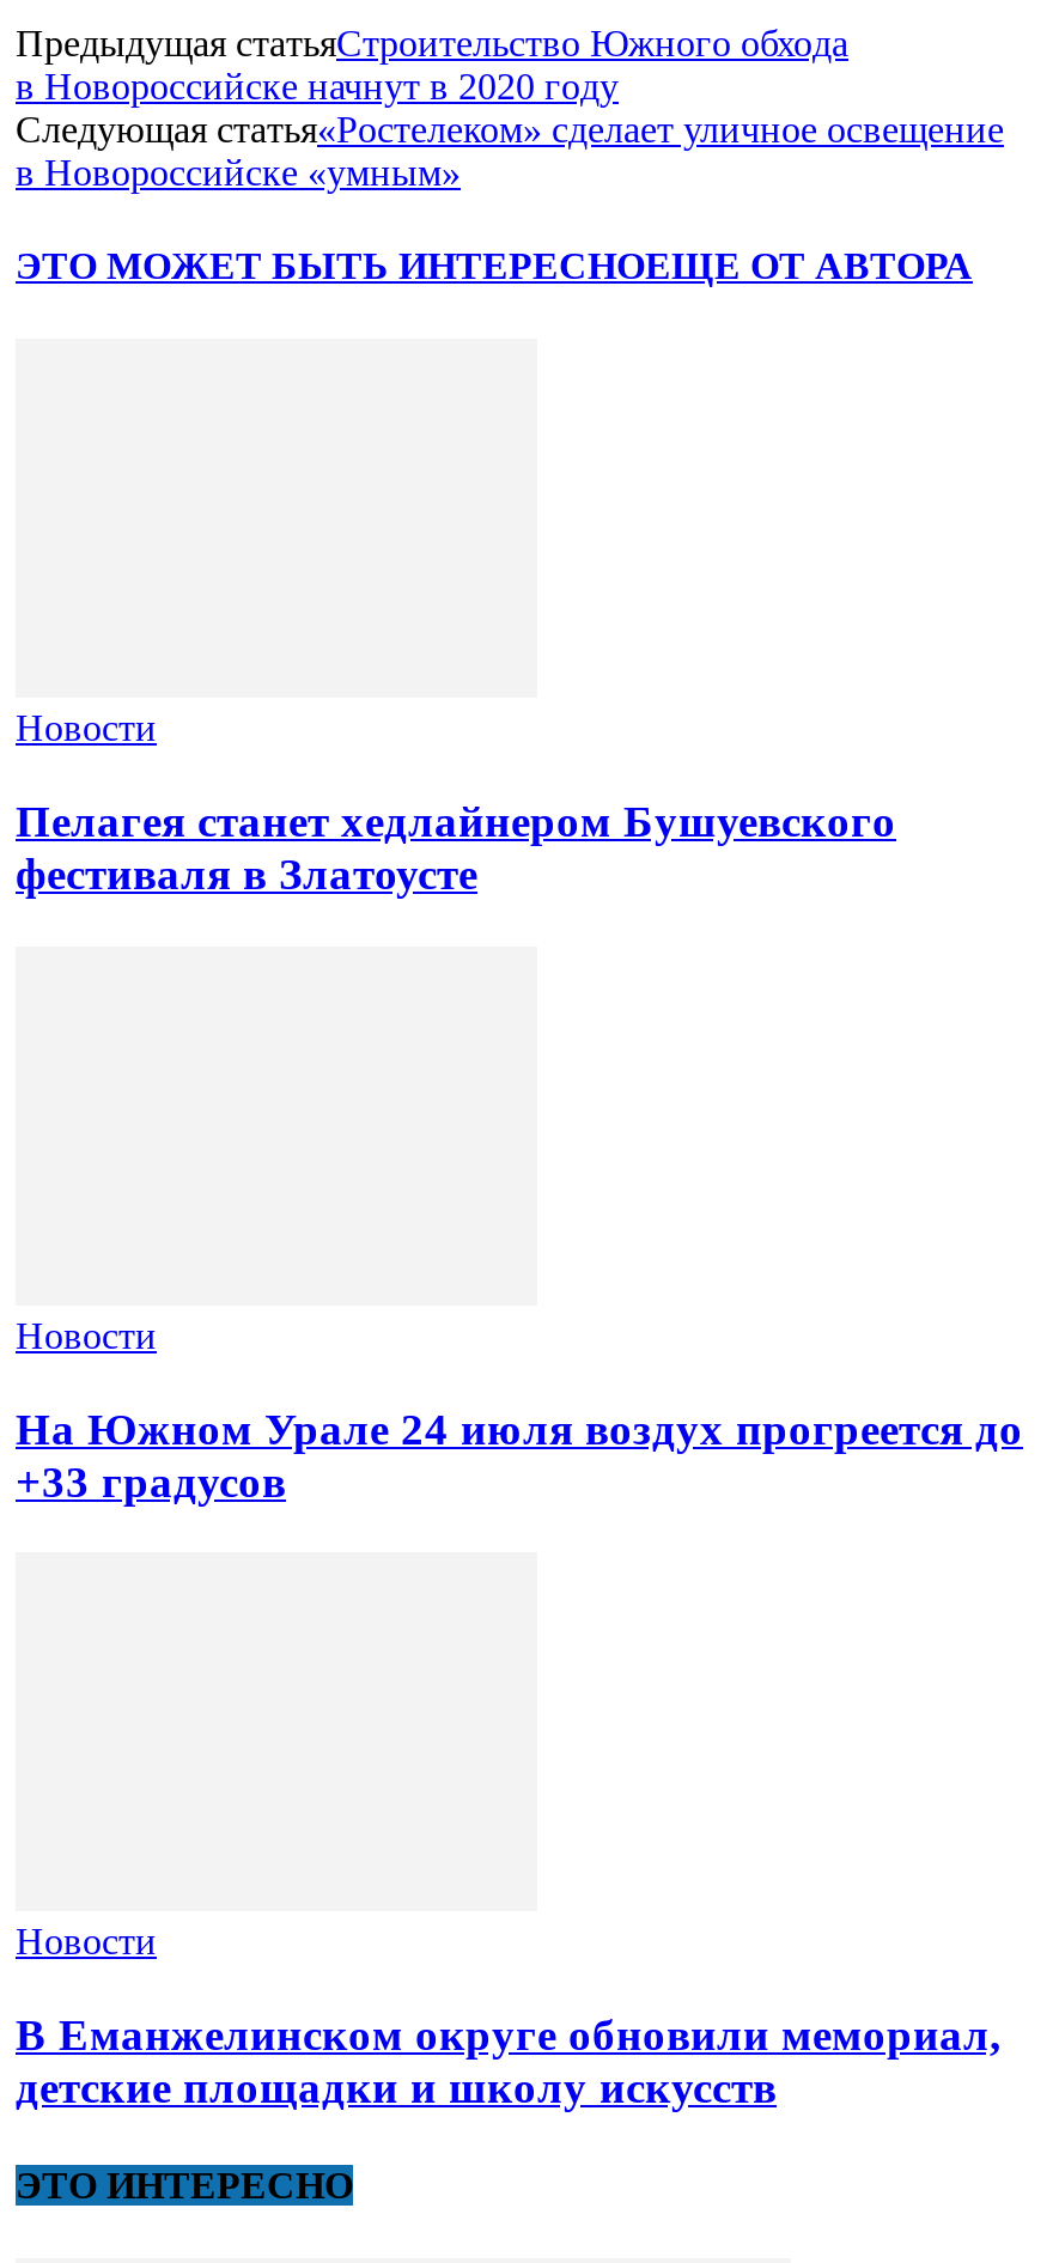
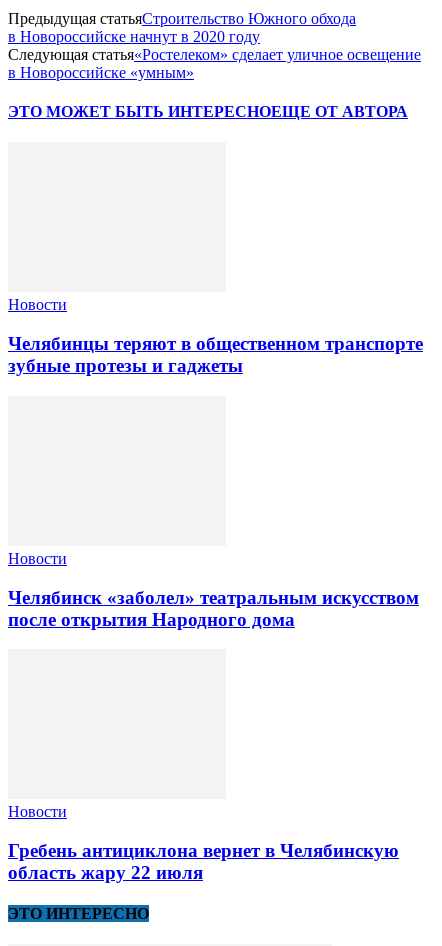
[16,796,896,899] Пелагея станет хедлайнером Бушуевского | фестиваля в Златоусте -> [8,333,423,376] Челябинцы теряют в общественном транспорте | зубные протезы и гаджеты
[16,1403,1023,1505] На Южном Урале 24 июля воздух прогреется до | +33 градусов -> [8,586,419,629] Челябинск «заболел» театральным искусством | после открытия Народного дома
[16,2009,1002,2112] В Еманжелинском округе обновили мемориал, | детские площадки и школу искусств -> [8,840,399,883] Гребень антициклона вернет в Челябинскую | область жару 22 июля

